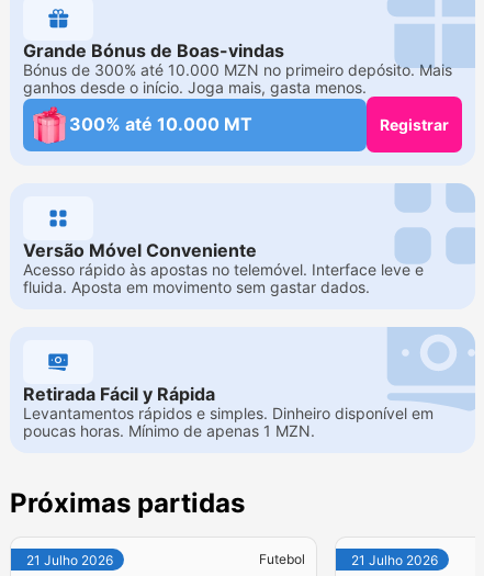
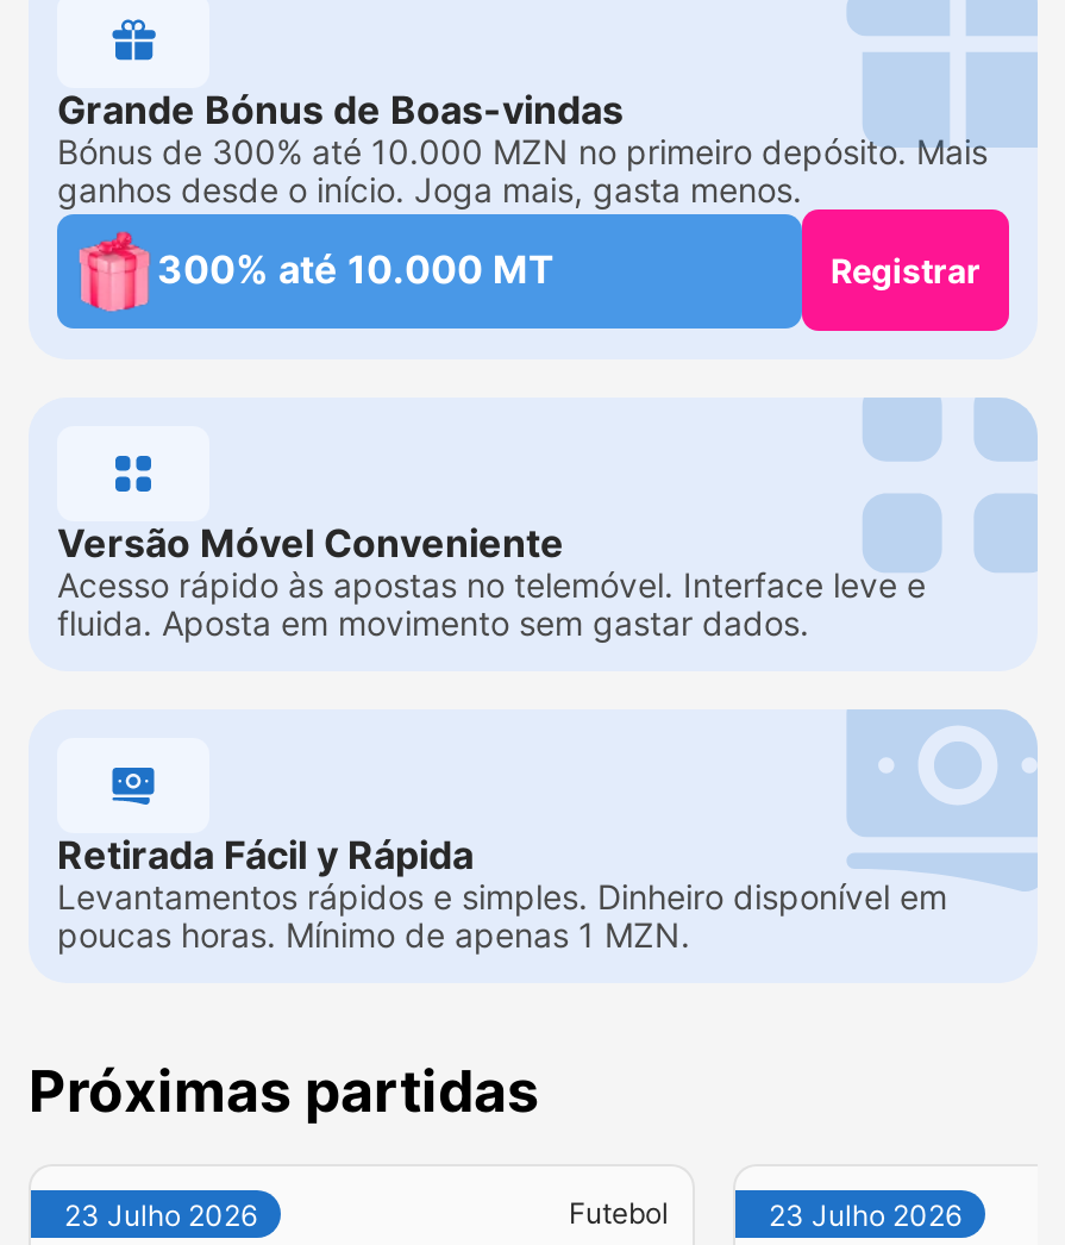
[26,552,113,568] 21 Julho 2026 -> [64,1197,257,1233] 23 Julho 2026
[351,552,438,568] 21 Julho 2026 -> [769,1197,961,1233] 23 Julho 2026

